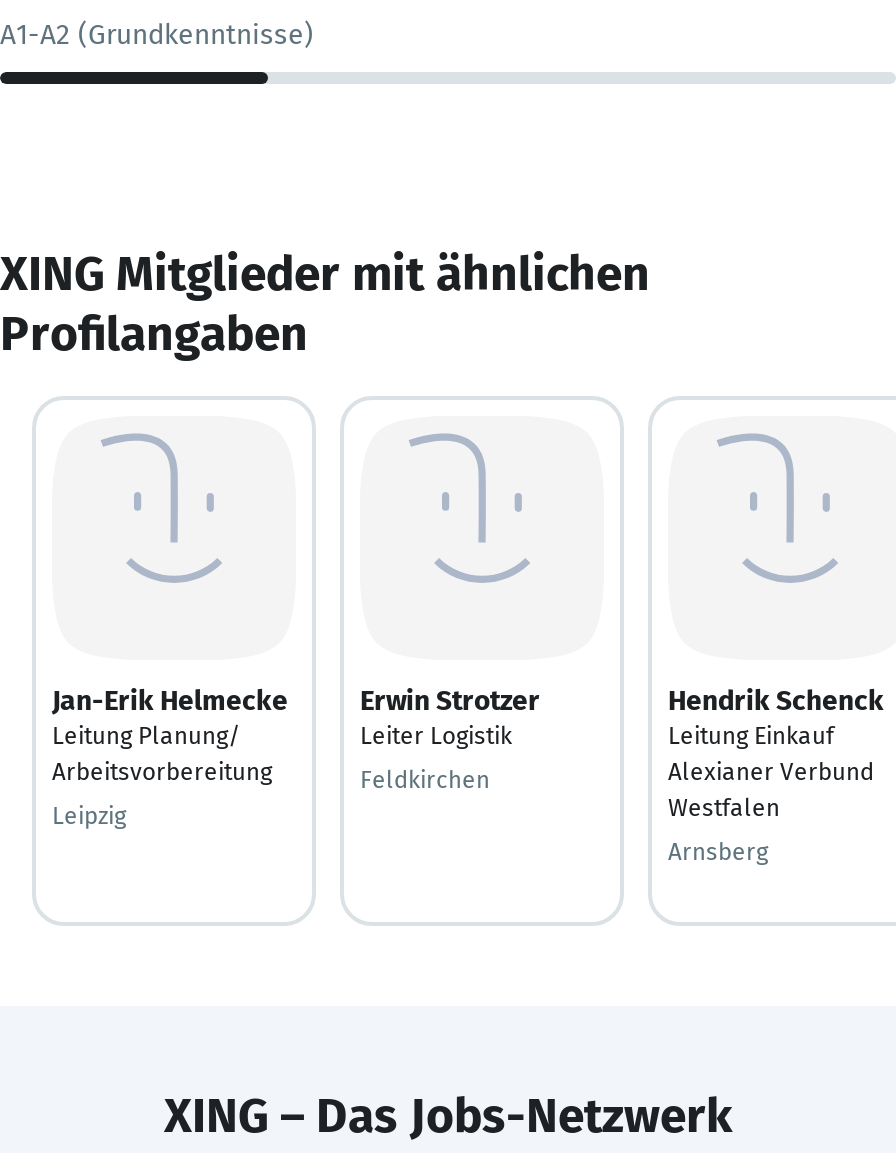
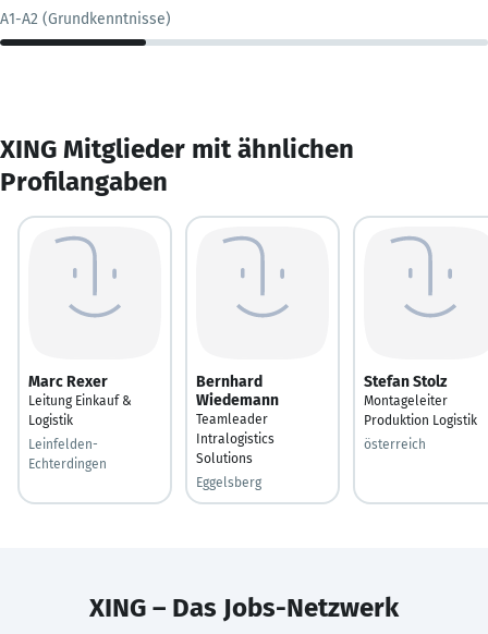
[52,683,288,785] Jan-Erik Helmecke | Leitung Planung/ | Arbeitsvorbereitung -> [28,372,132,428] Marc Rexer | Leitung Einkauf & | Logistik
[360,683,540,749] Erwin Strotzer | Leiter Logistik -> [196,372,279,466] Bernhard | Wiedemann | Teamleader | Intralogistics | Solutions
[668,683,884,821] Hendrik Schenck | Leitung Einkauf | Alexianer Verbund | Westfalen -> [364,372,477,428] Stefan Stolz | Montageleiter | Produktion Logistik
[360,765,490,793] Feldkirchen -> [196,474,261,490] Eggelsberg
[52,801,126,829] Leipzig -> [28,436,107,471] Leinfelden- | Echterdingen
[668,837,768,865] Arnsberg -> [364,436,426,452] österreich

